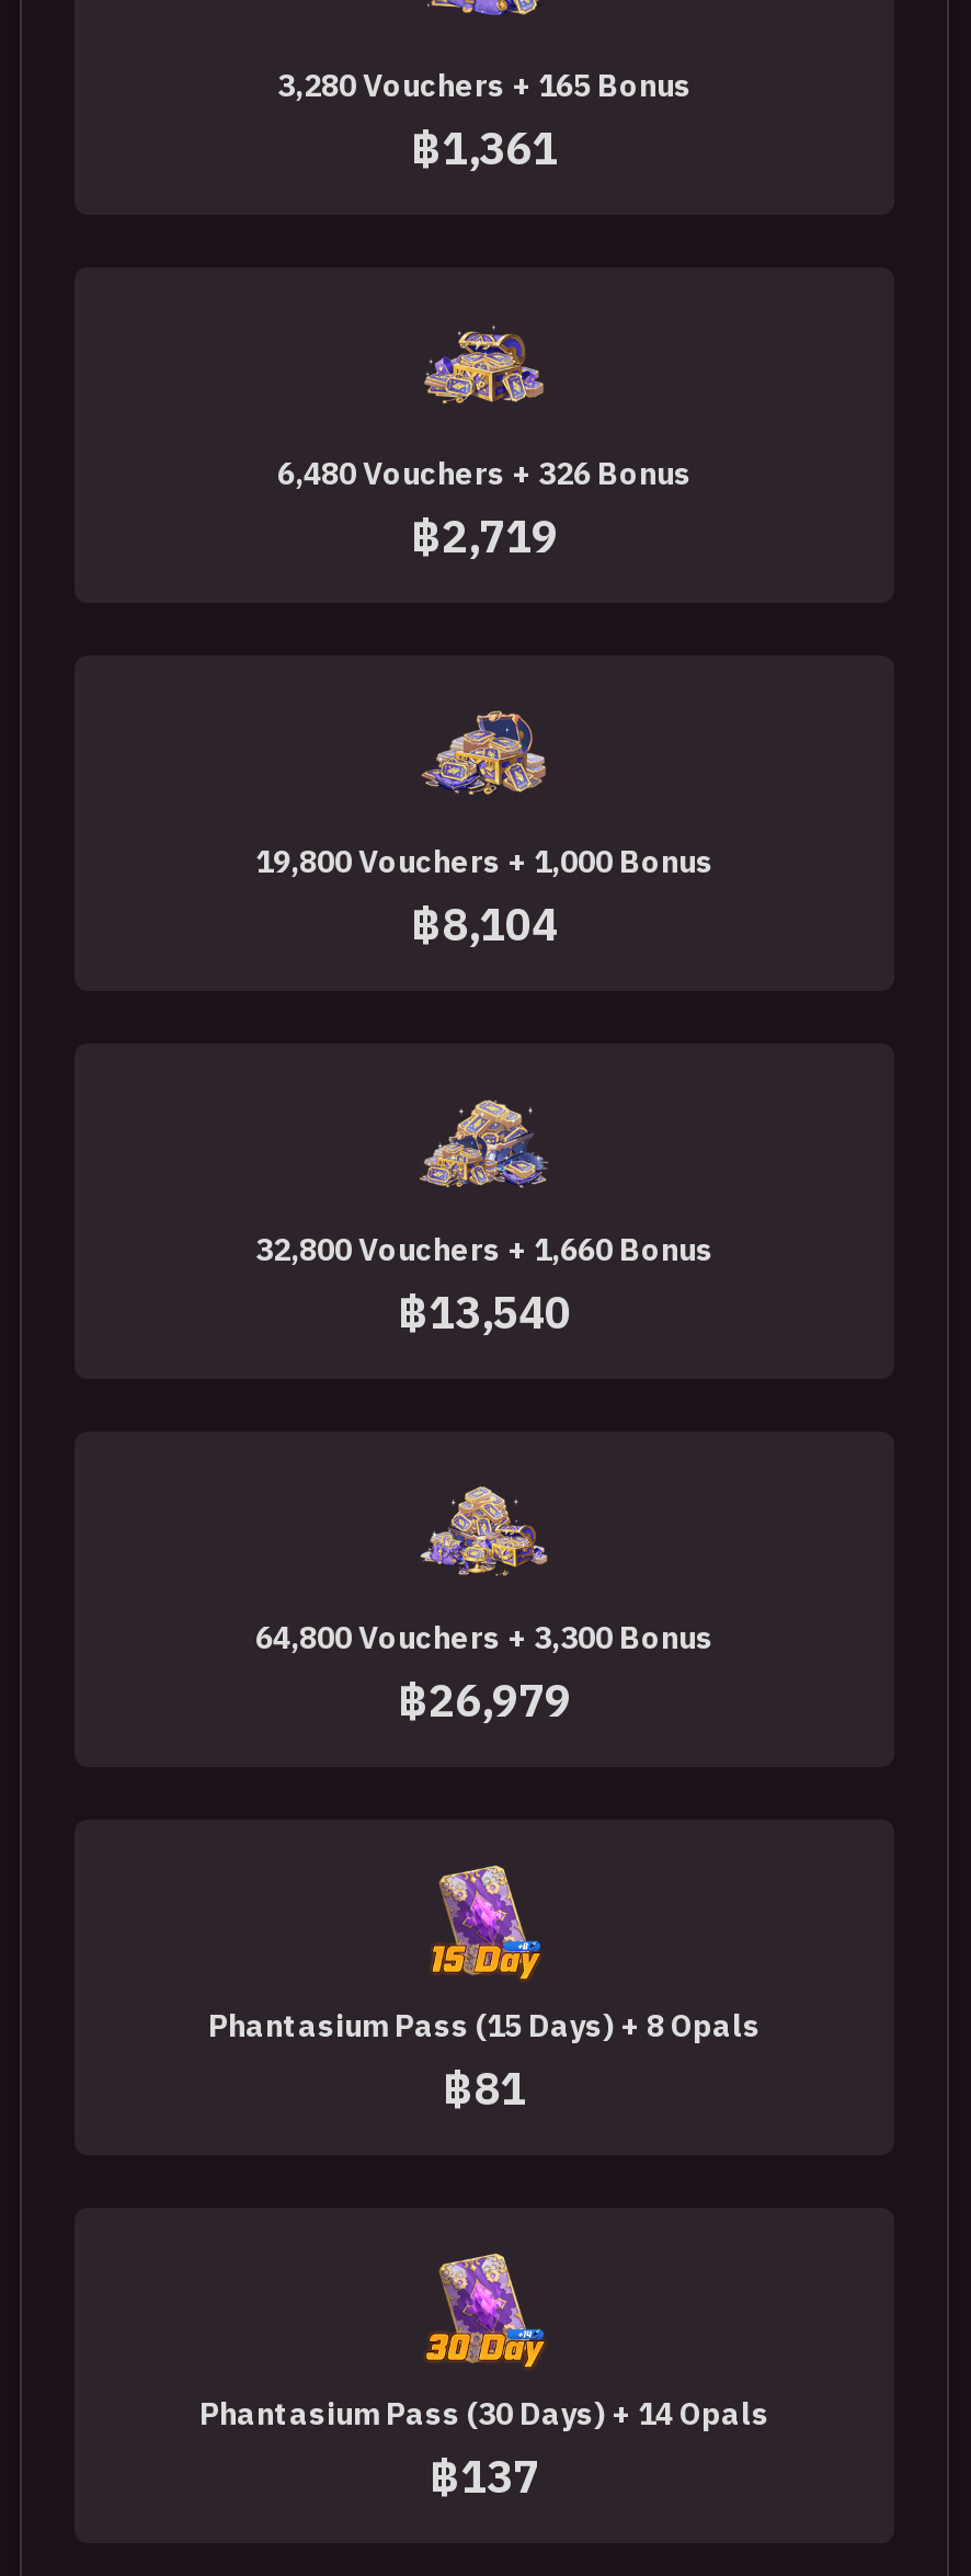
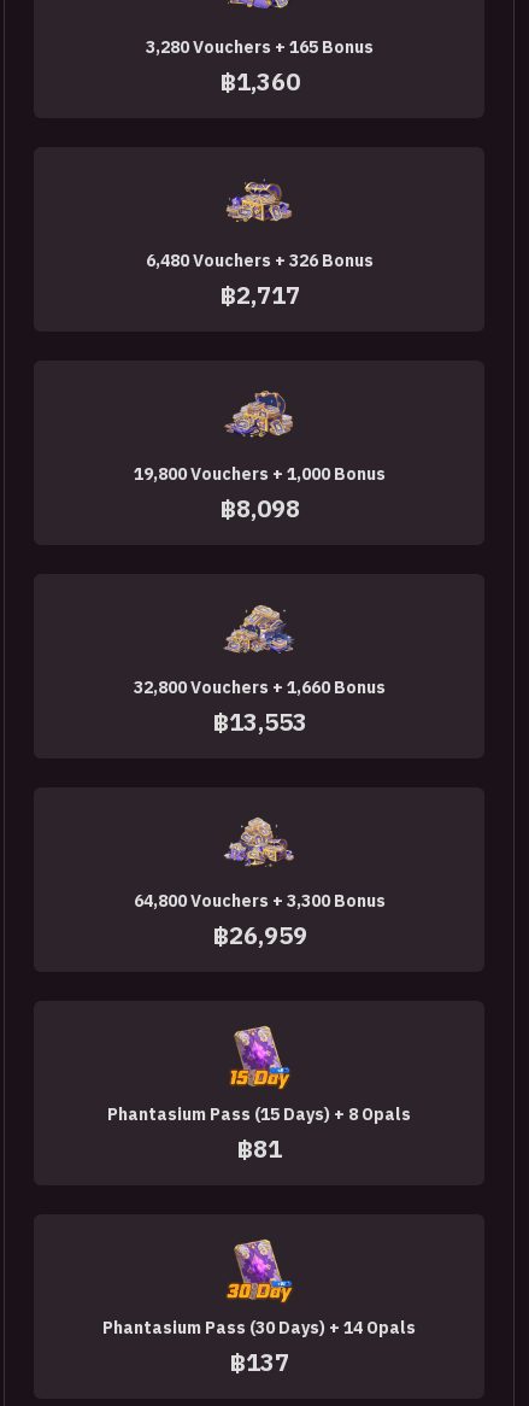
[411,116,558,189] ฿1,361 -> [219,64,299,104] ฿1,360
[411,504,558,577] ฿2,719 -> [219,277,299,317] ฿2,717
[411,892,558,965] ฿8,104 -> [219,491,299,531] ฿8,098
[398,1280,571,1353] ฿13,540 -> [211,704,307,744] ฿13,553
[398,1668,571,1741] ฿26,979 -> [211,918,307,957] ฿26,959

